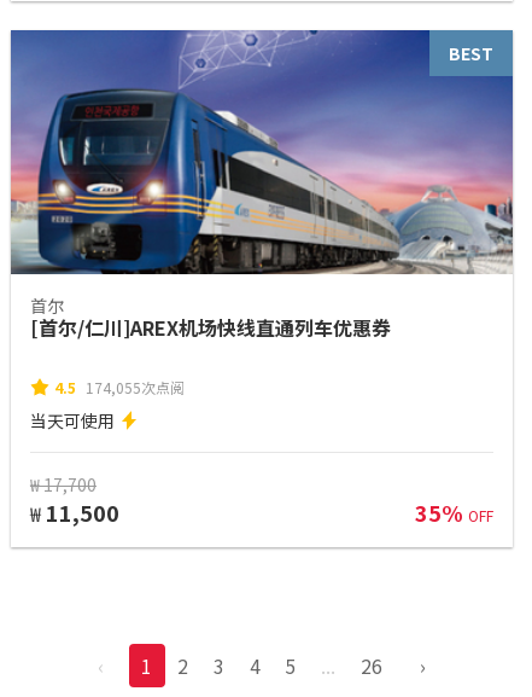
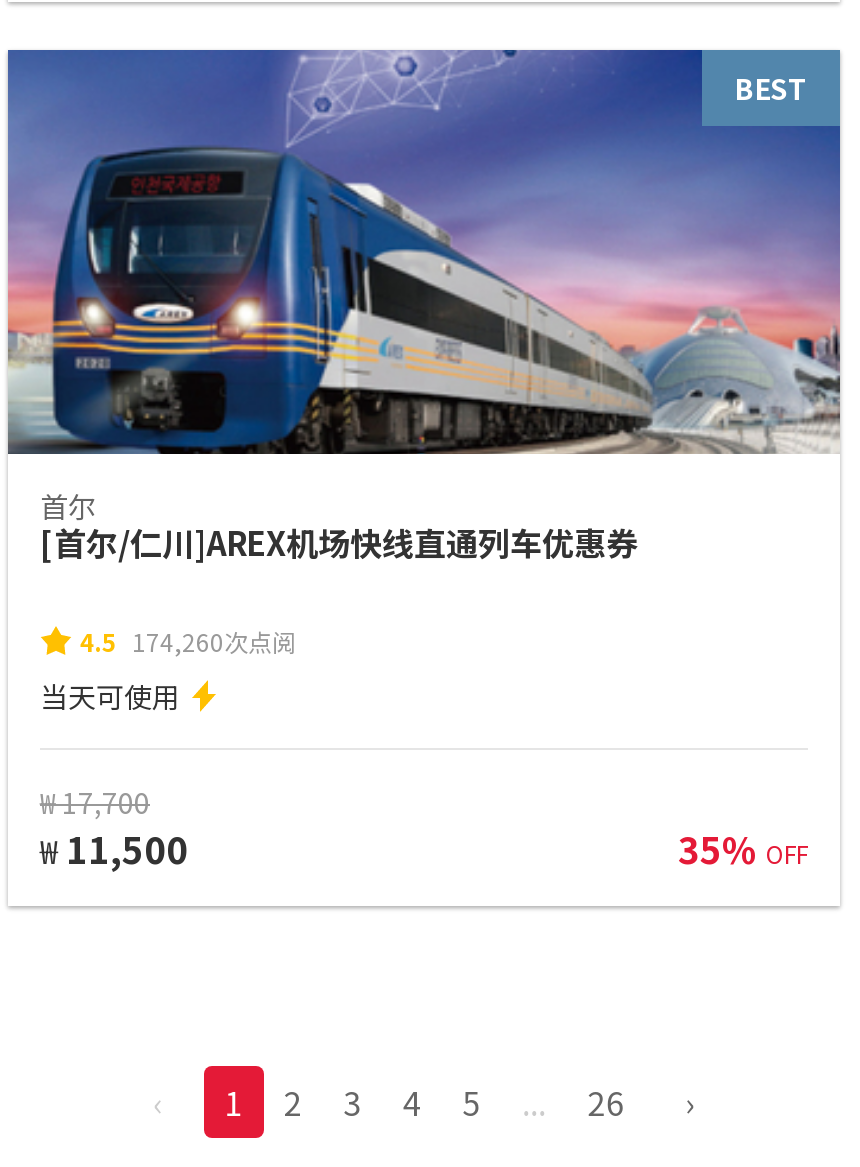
[54,377,185,398] 4.5 174,055次点阅 -> [80,625,296,659] 4.5 174,260次点阅

